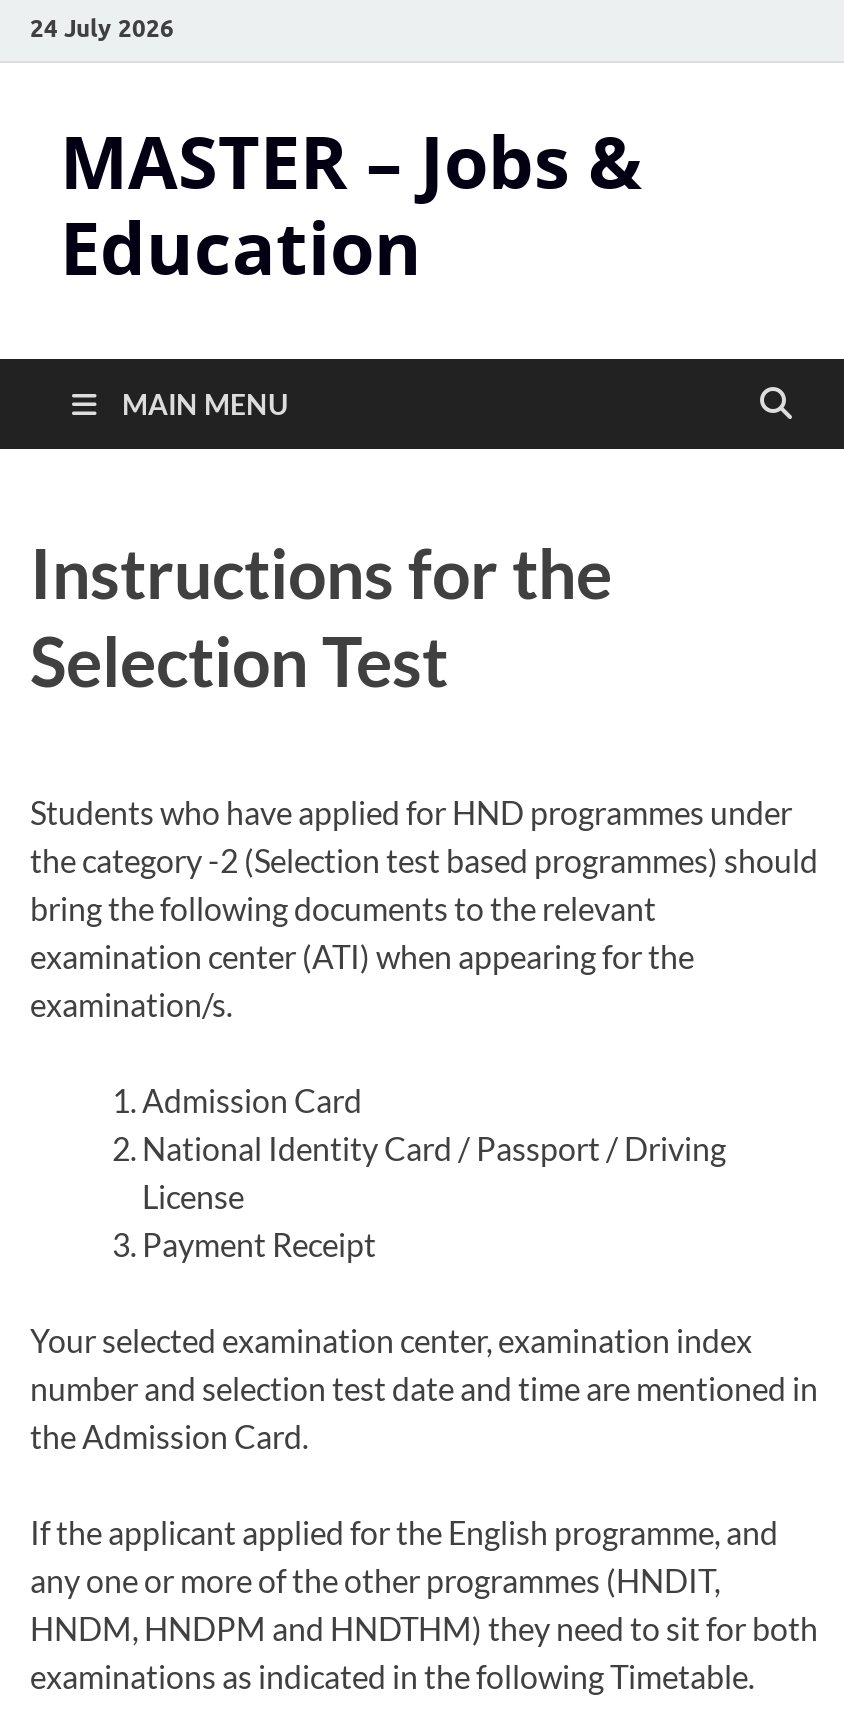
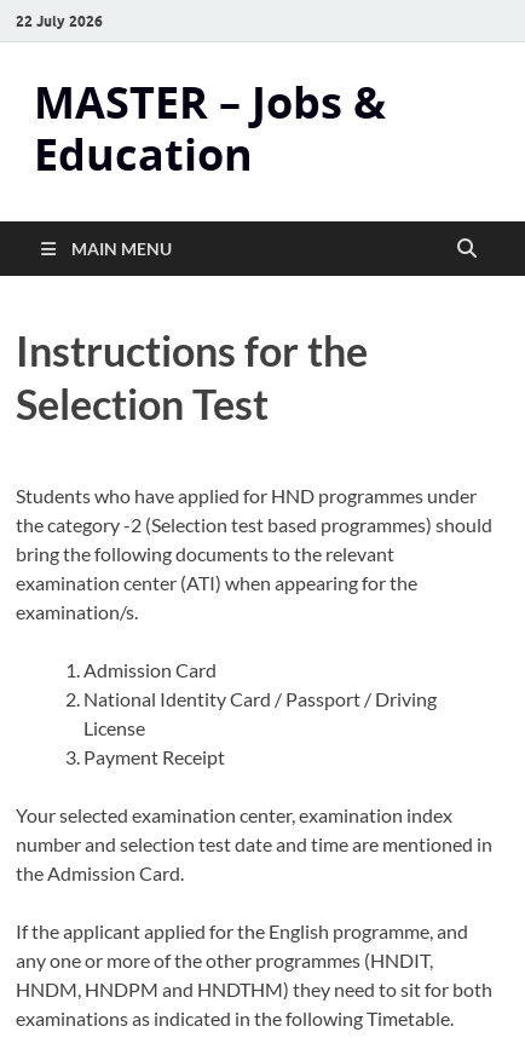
[30,12,174,42] 24 July 2026 -> [16,11,103,30] 22 July 2026

